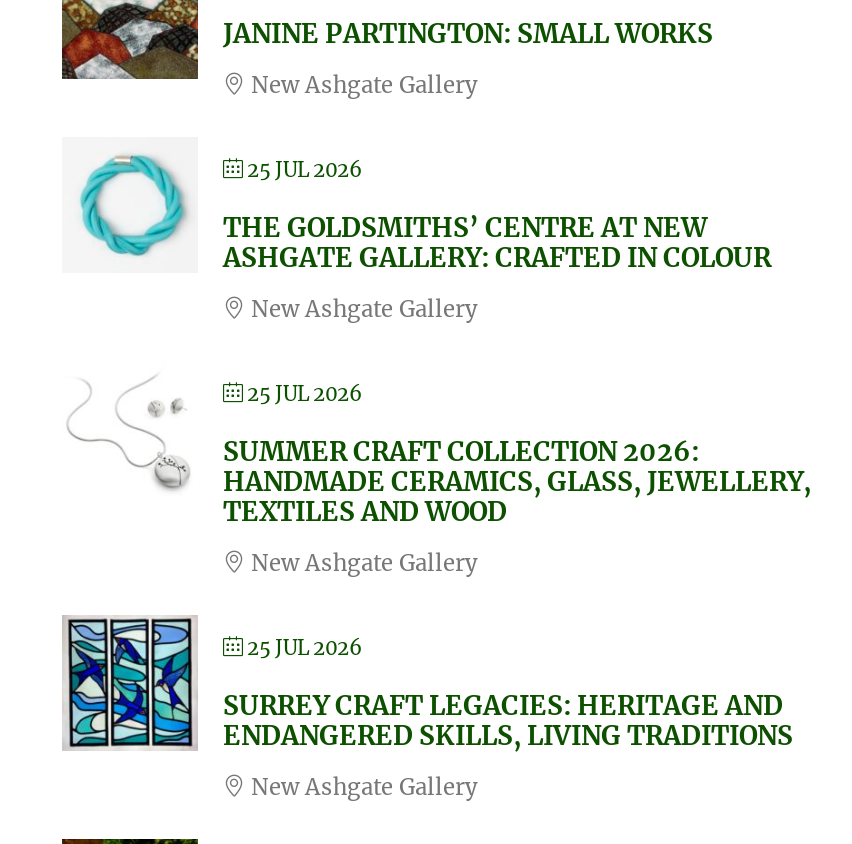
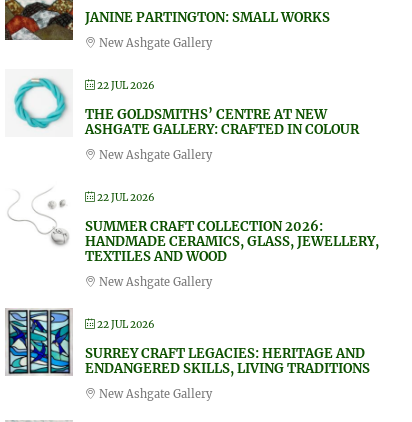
[247,157,363,183] 25 JUL 2026 -> [97,79,155,92] 22 JUL 2026
[247,381,363,407] 25 JUL 2026 -> [97,191,155,204] 22 JUL 2026
[247,635,363,661] 25 JUL 2026 -> [97,318,155,331] 22 JUL 2026

